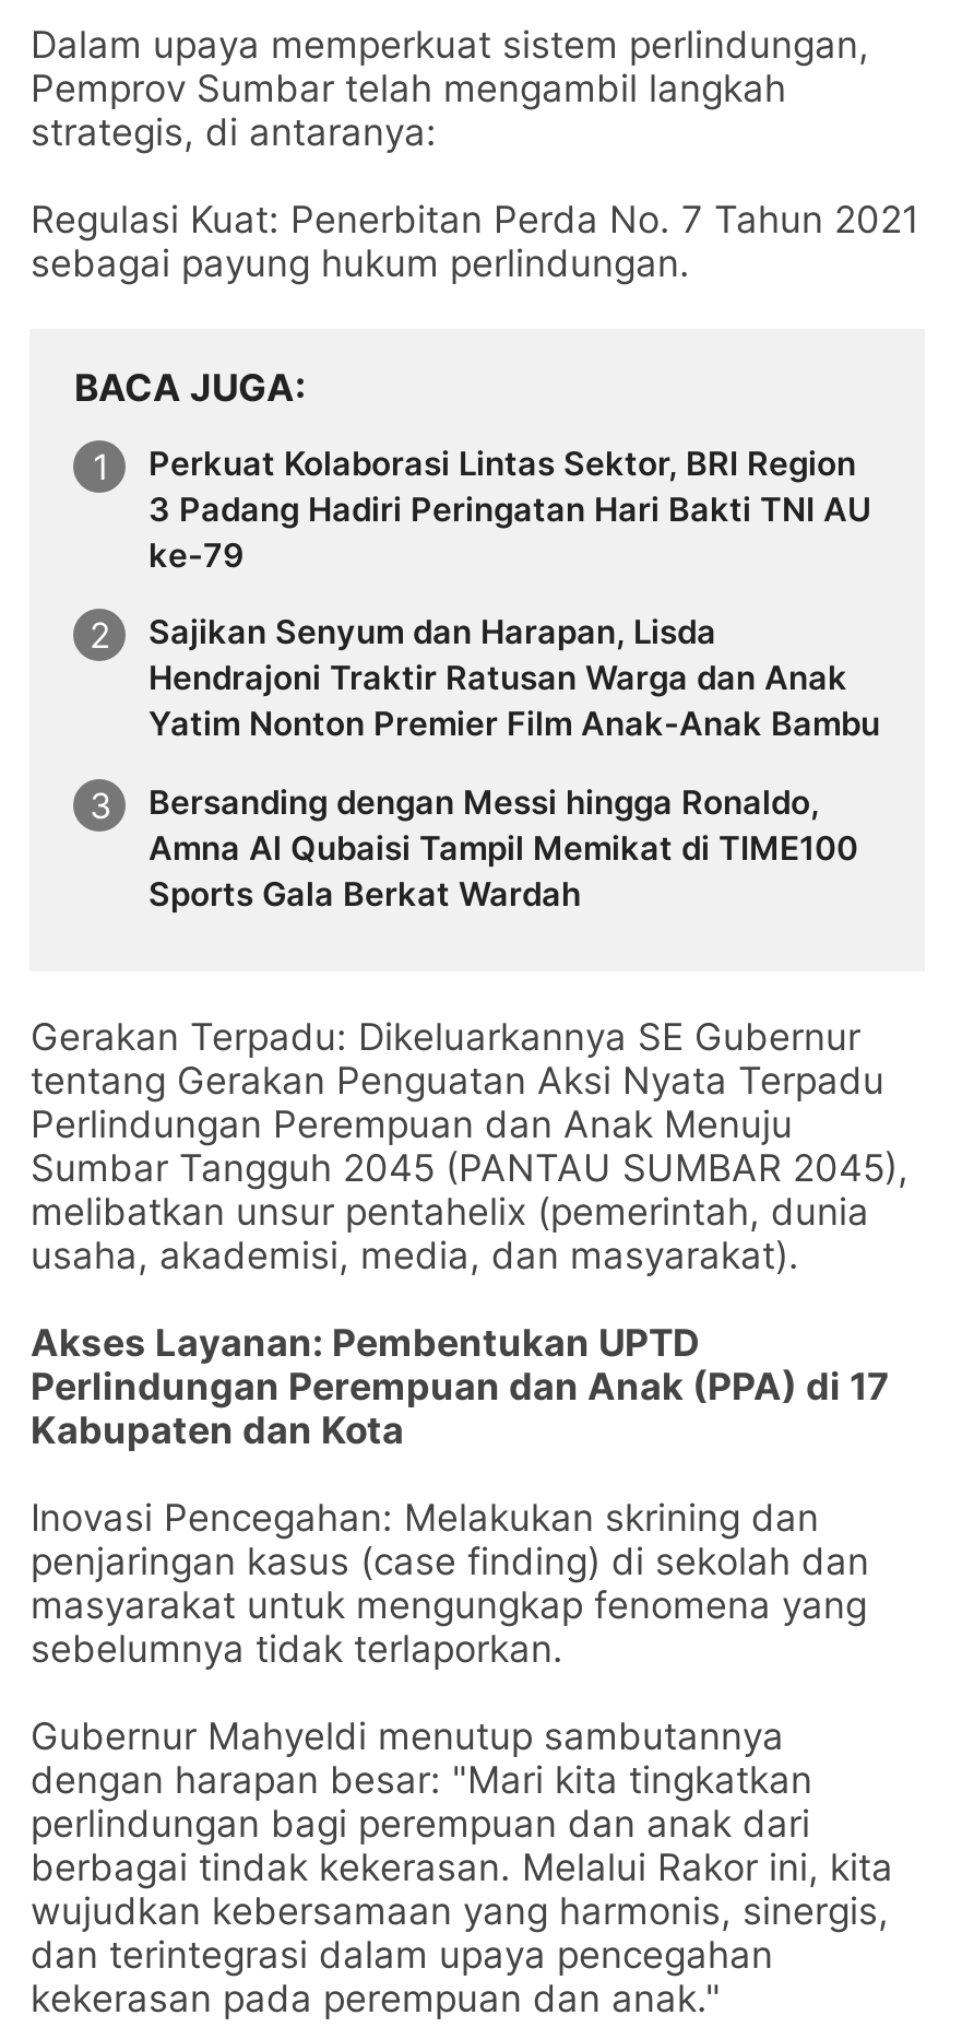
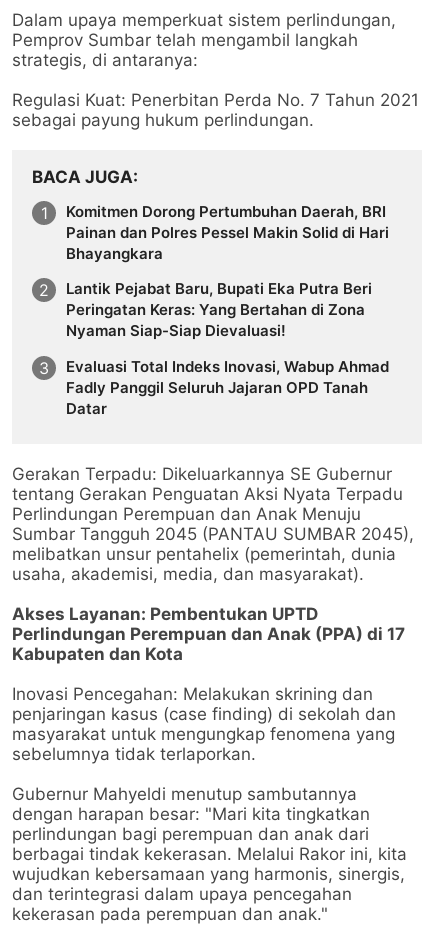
[149,441,871,575] Perkuat Kolaborasi Lintas Sektor, BRI Region | 3 Padang Hadiri Peringatan Hari Bakti TNI AU | ke-79 -> [66,201,389,262] Komitmen Dorong Pertumbuhan Daerah, BRI | Painan dan Polres Pessel Makin Solid di Hari | Bhayangkara
[149,611,880,745] Sajikan Senyum dan Harapan, Lisda | Hendrajoni Traktir Ratusan Warga dan Anak | Yatim Nonton Premier Film Anak-Anak Bambu -> [66,279,372,340] Lantik Pejabat Baru, Bupati Eka Putra Beri | Peringatan Keras: Yang Bertahan di Zona | Nyaman Siap-Siap Dievaluasi!
[149,782,858,915] Bersanding dengan Messi hingga Ronaldo, | Amna Al Qubaisi Tampil Memikat di TIME100 | Sports Gala Berkat Wardah -> [66,357,389,418] Evaluasi Total Indeks Inovasi, Wabup Ahmad | Fadly Panggil Seluruh Jajaran OPD Tanah | Datar

